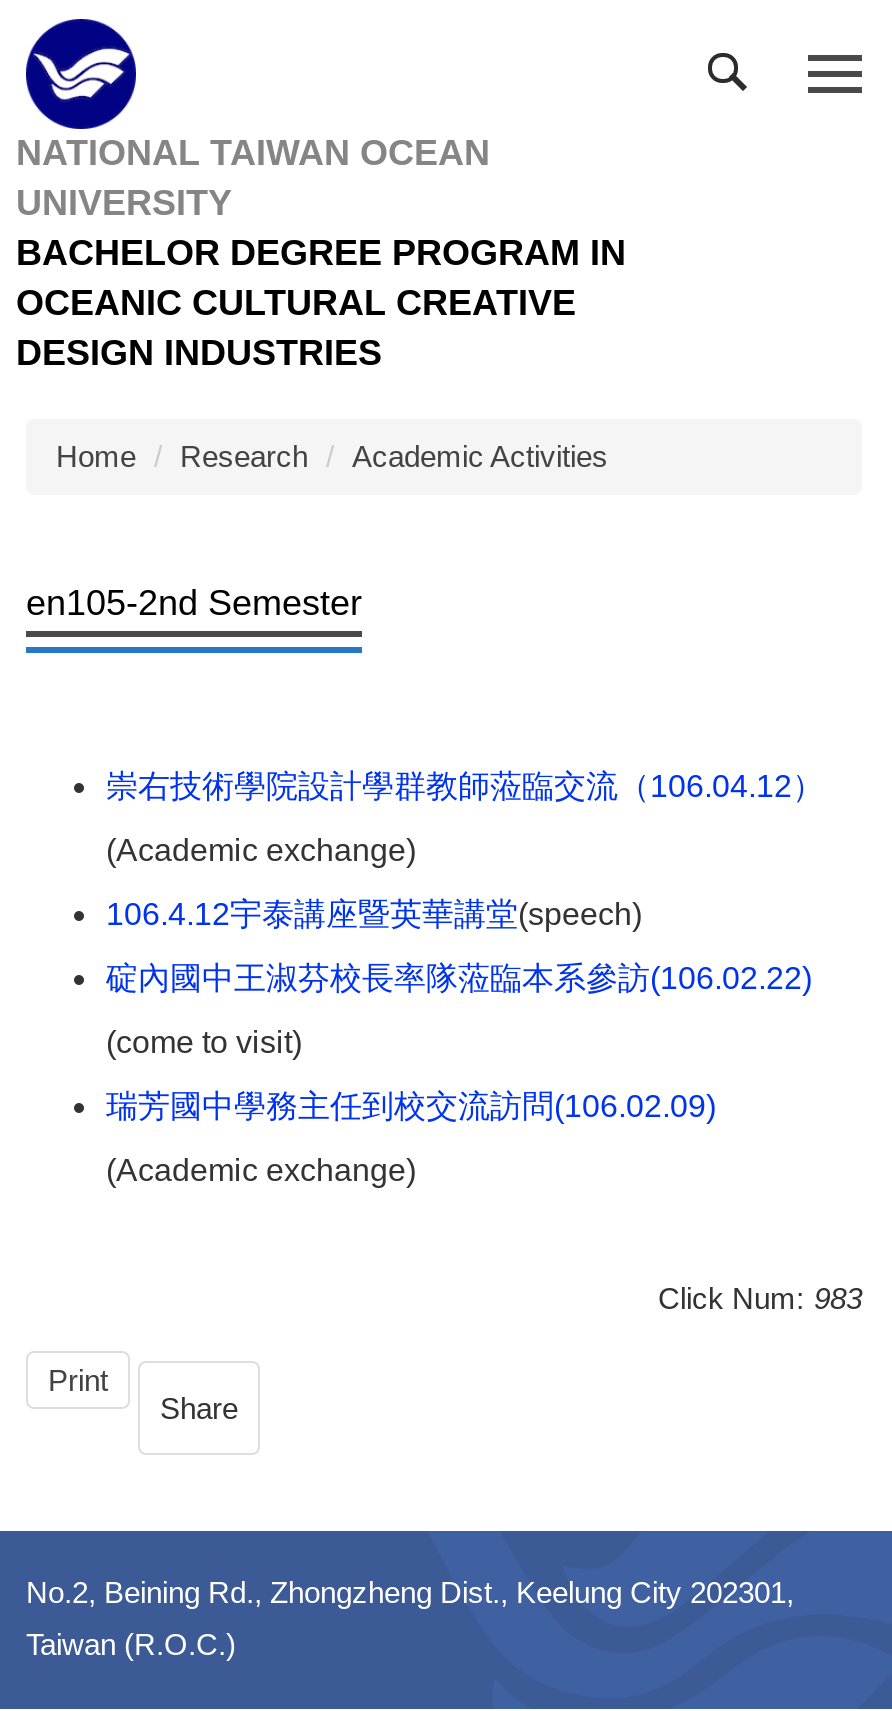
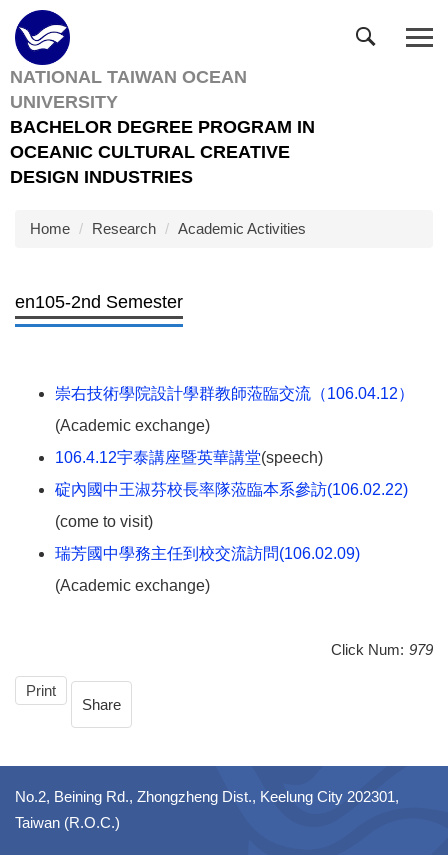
[658,1281,862,1315] Click Num: 983 -> [331,641,433,658] Click Num: 979

